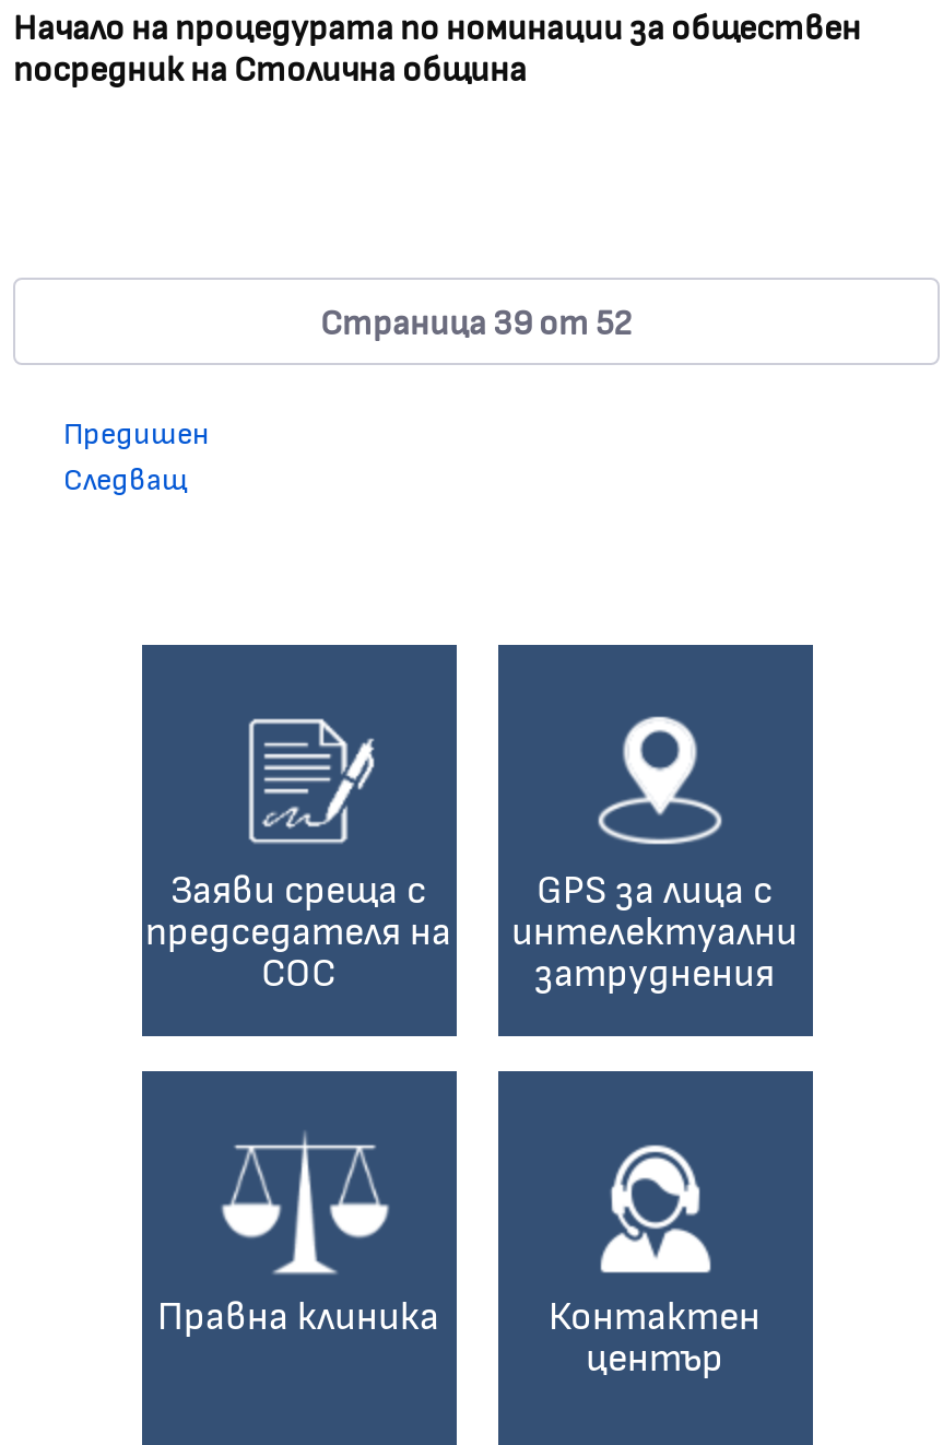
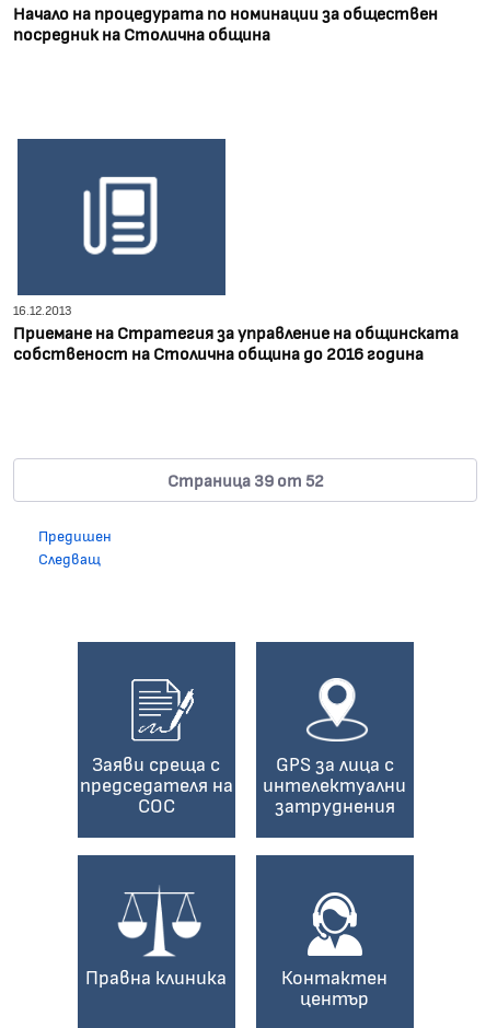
none -> [13,138,459,363] [image] | 16.12.2013 | Приемане на Стратегия за управление на общинската | собственост на Столична община до 2016 година

